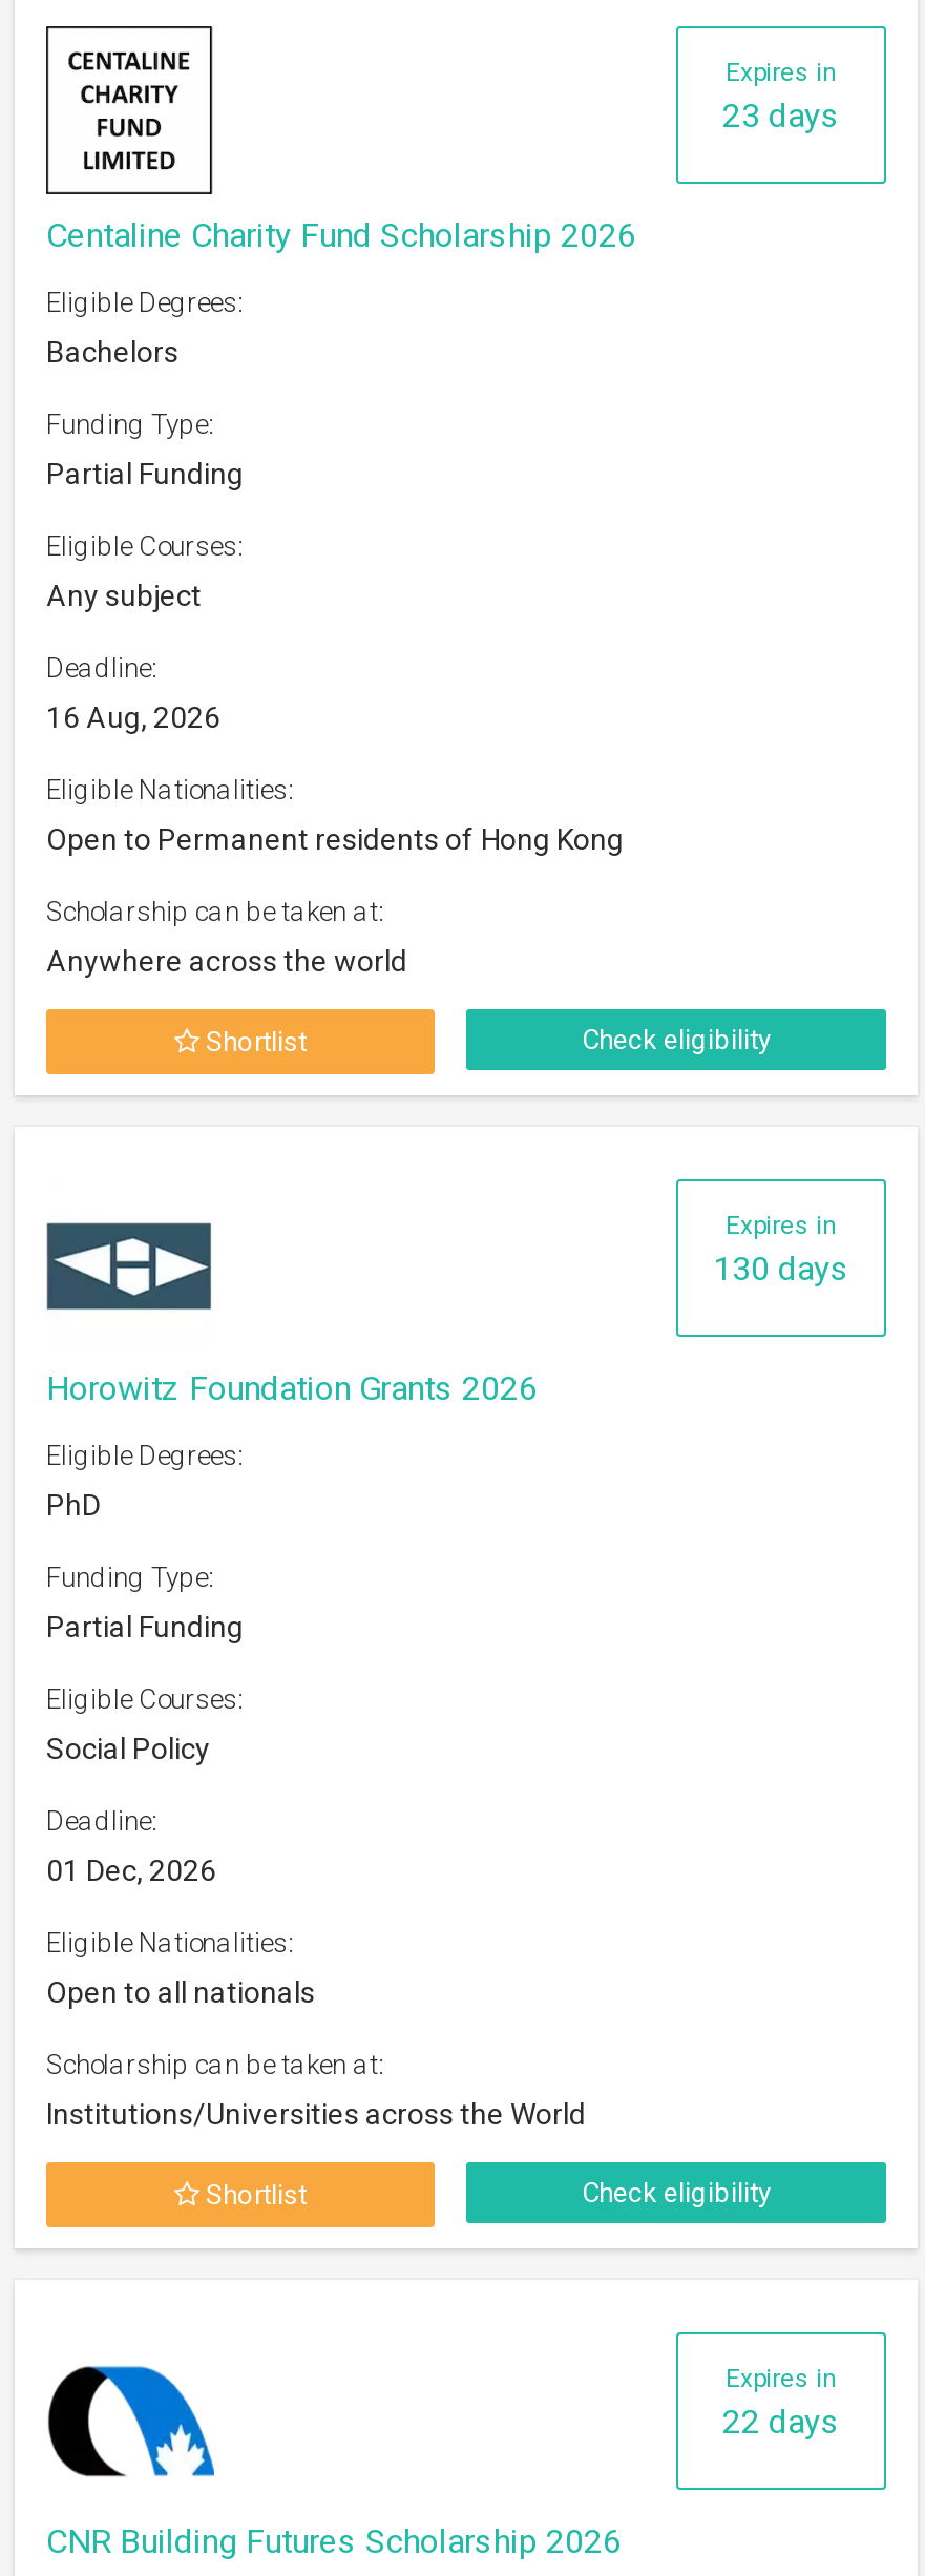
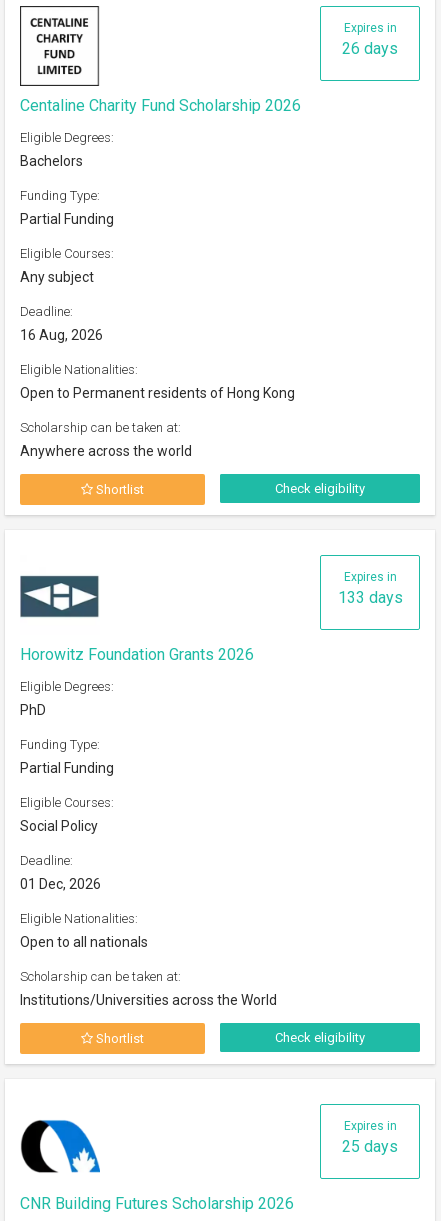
[722,95,840,135] 23 days -> [342,39,398,58] 26 days
[713,1248,849,1288] 130 days -> [337,588,402,607] 133 days
[722,2401,840,2441] 22 days -> [342,1137,398,1156] 25 days

